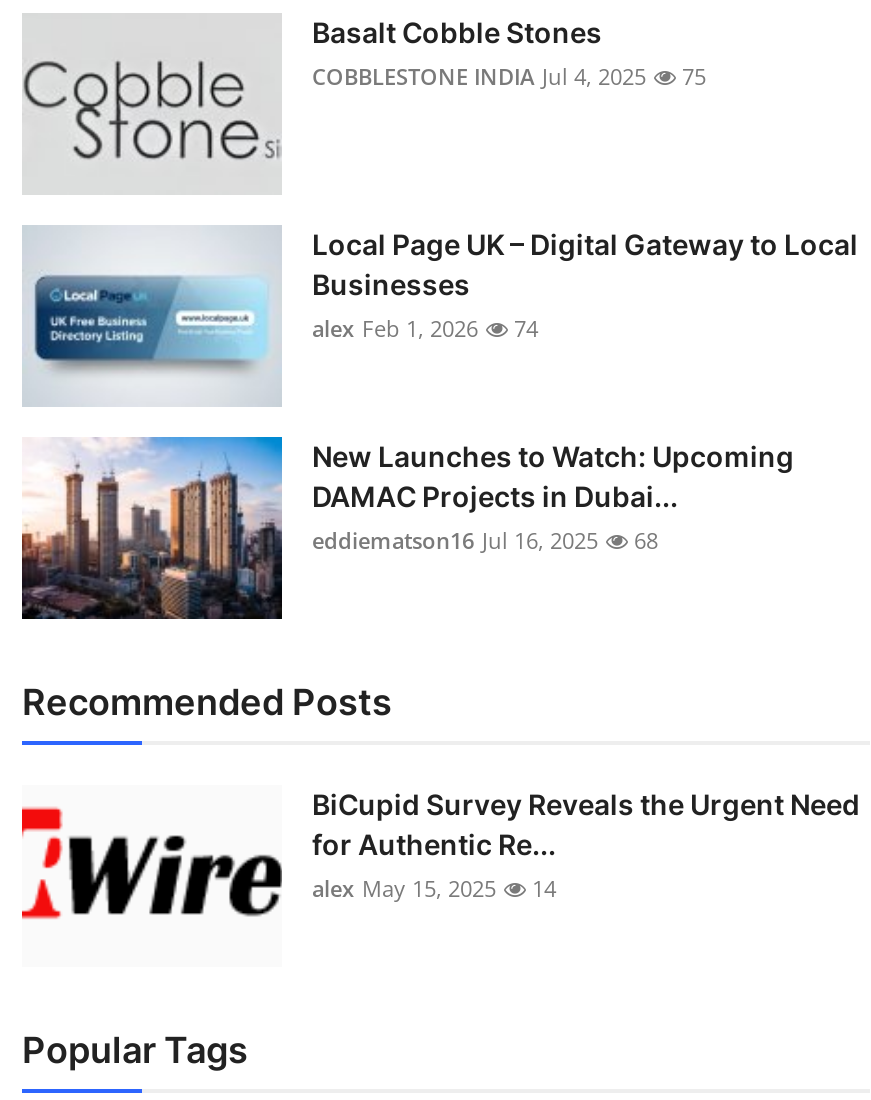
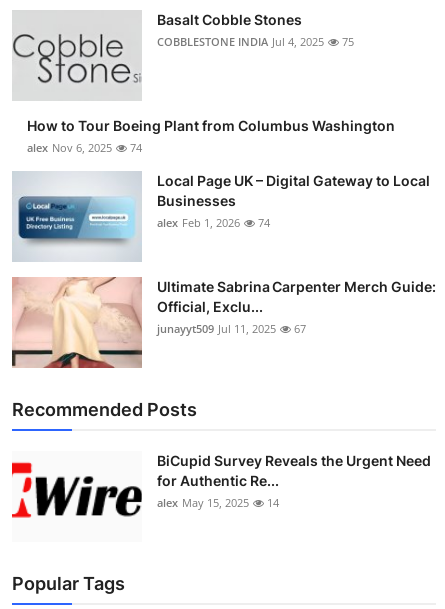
none -> [27,117,395,155] How to Tour Boeing Plant from Columbus Washington | alex Nov 6, 2025 | 74
[20,435,794,621] [image] | New Launches to Watch: Upcoming | DAMAC Projects in Dubai... | eddiematson16 Jul 16, 2025 | 68 -> [11,276,436,369] [image] | Ultimate Sabrina Carpenter Merch Guide: | Official, Exclu... | junayyt509 Jul 11, 2025 | 67

